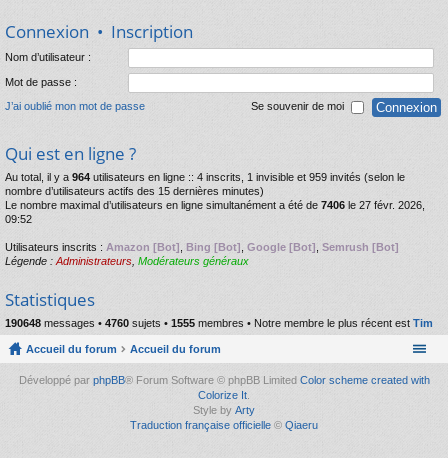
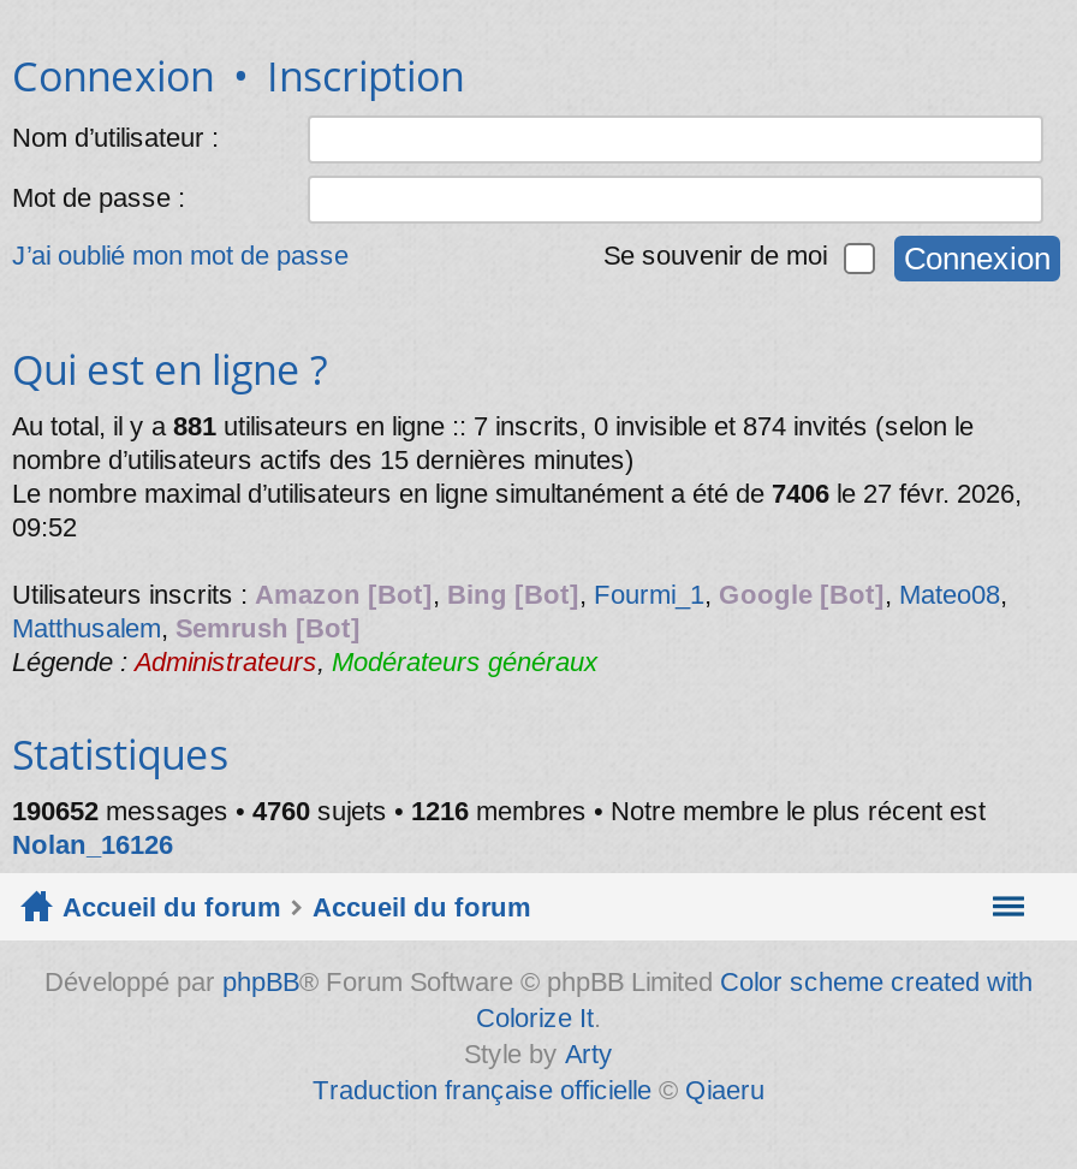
[5,171,405,183] Au total, il y a 964 utilisateurs en ligne :: 4 inscrits, 1 invisible et 959 invités (selon le -> [12,411,974,440] Au total, il y a 881 utilisateurs en ligne :: 7 inscrits, 0 invisible et 874 invités (selon le
[5,241,399,253] Utilisateurs inscrits : Amazon [Bot], Bing [Bot], Google [Bot], Semrush [Bot] -> [12,580,1007,642] Utilisateurs inscrits : Amazon [Bot], Bing [Bot], Fourmi_1, Google [Bot], Mateo08, | Matthusalem, Semrush [Bot]
[5,317,433,329] 190648 messages • 4760 sujets • 1555 membres • Notre membre le plus récent est Tim -> [12,796,986,859] 190652 messages • 4760 sujets • 1216 membres • Notre membre le plus récent est | Nolan_16126

